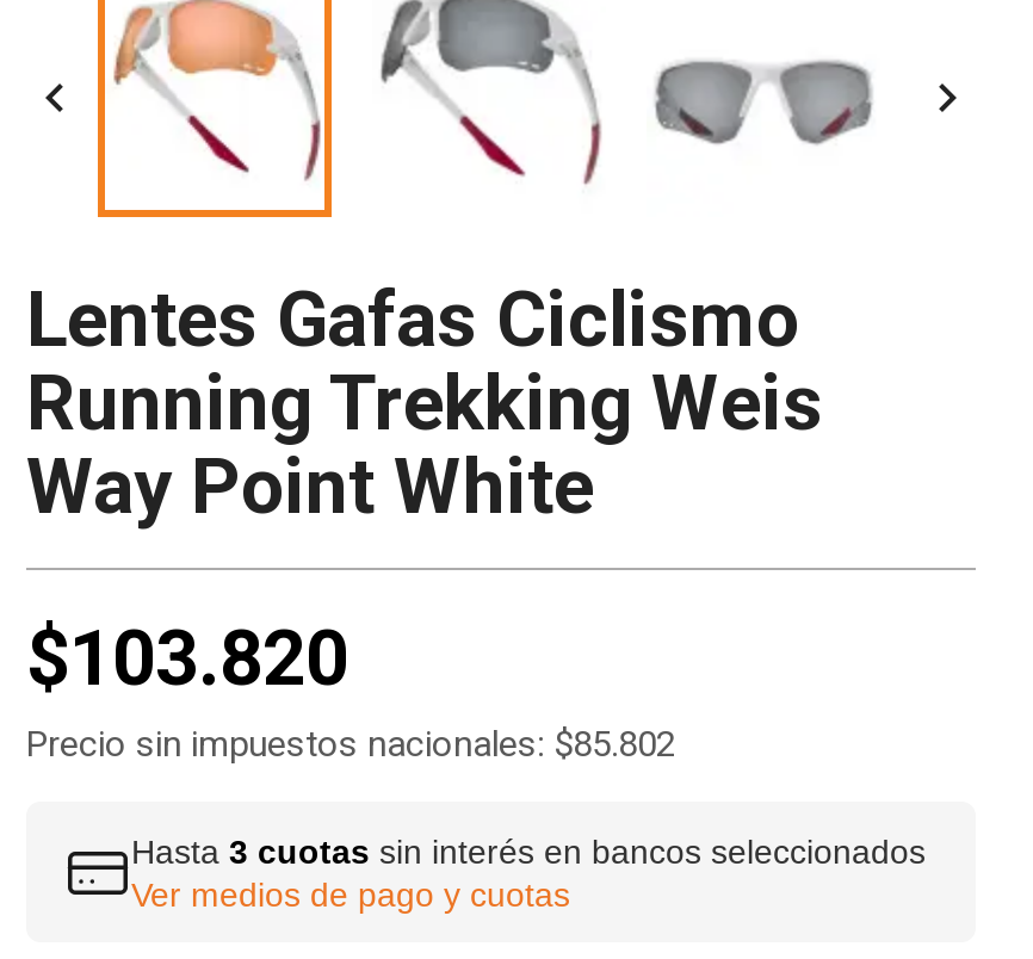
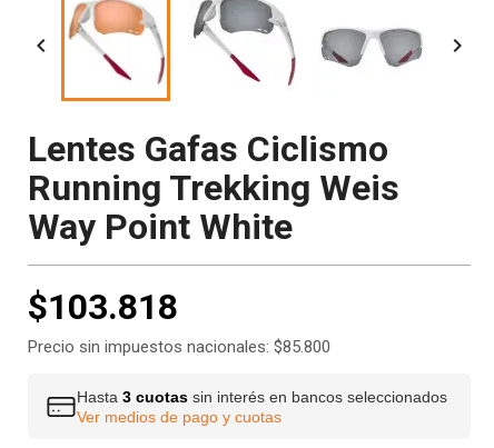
[26,614,348,705] $103.820 -> [28,286,178,328] $103.818
[26,724,675,767] Precio sin impuestos nacionales: $85.802 -> [28,337,330,357] Precio sin impuestos nacionales: $85.800

